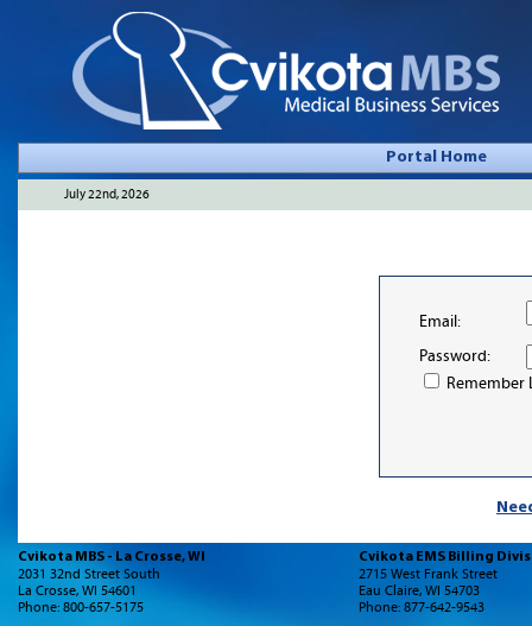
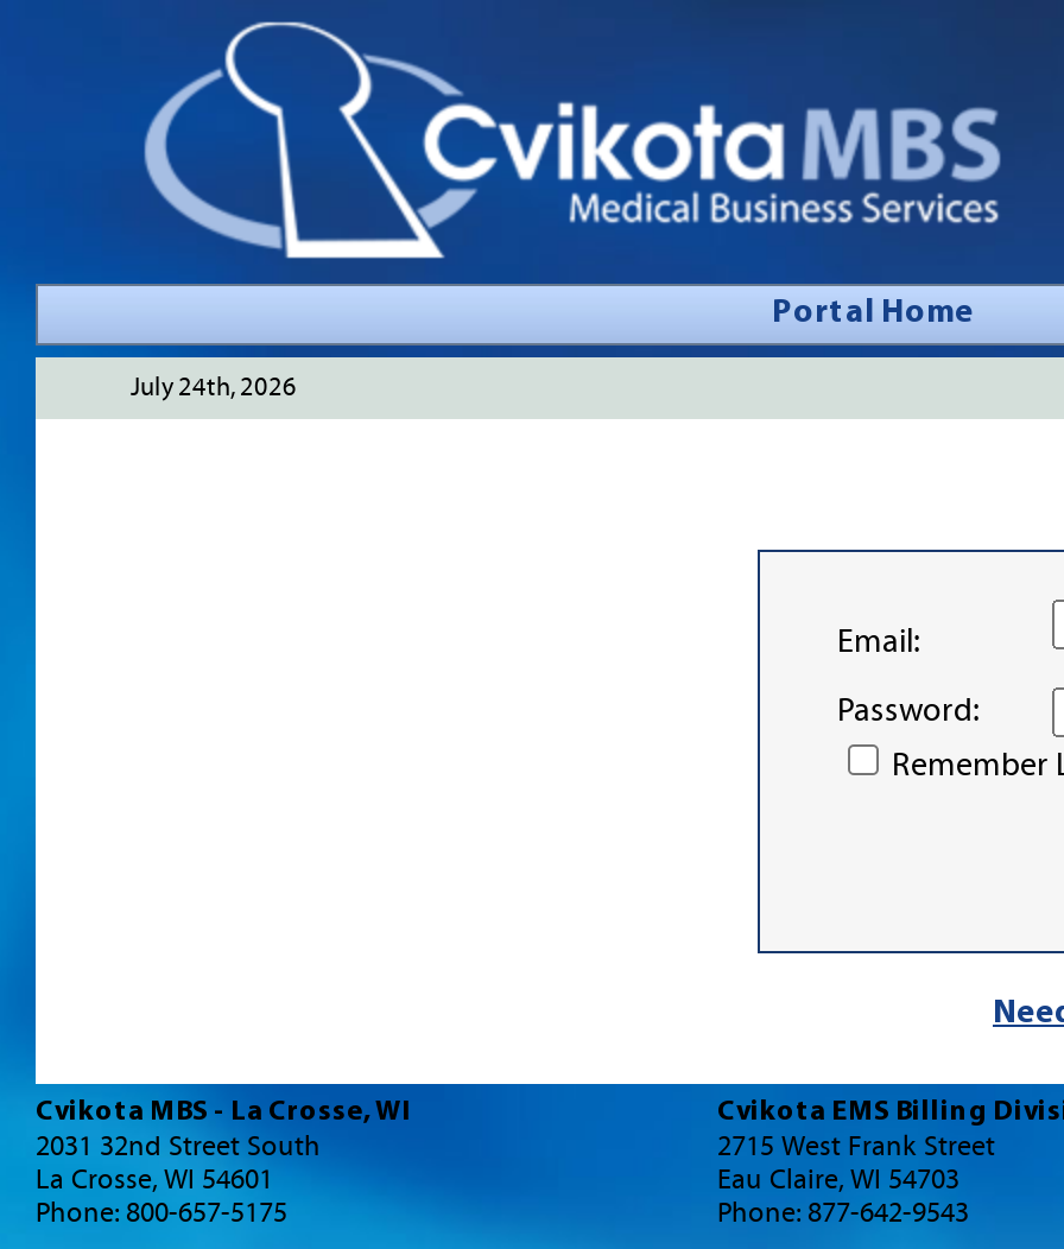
[64,186,150,202] July 22nd, 2026 -> [131,372,297,402] July 24th, 2026

